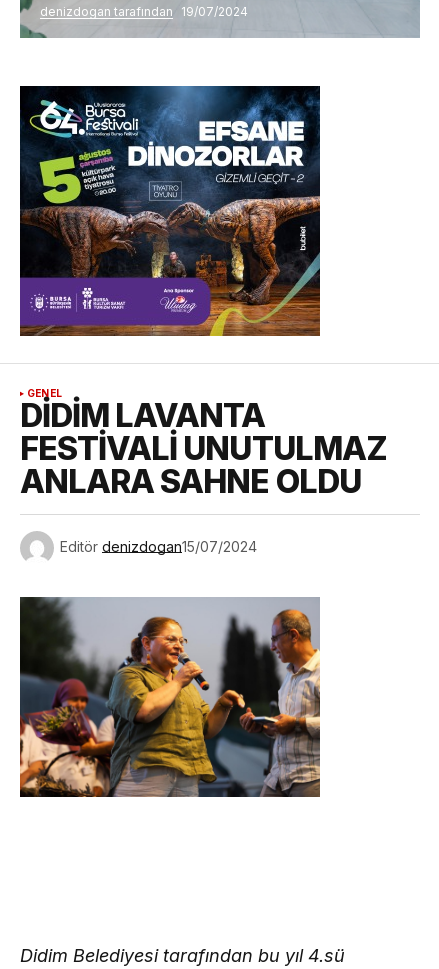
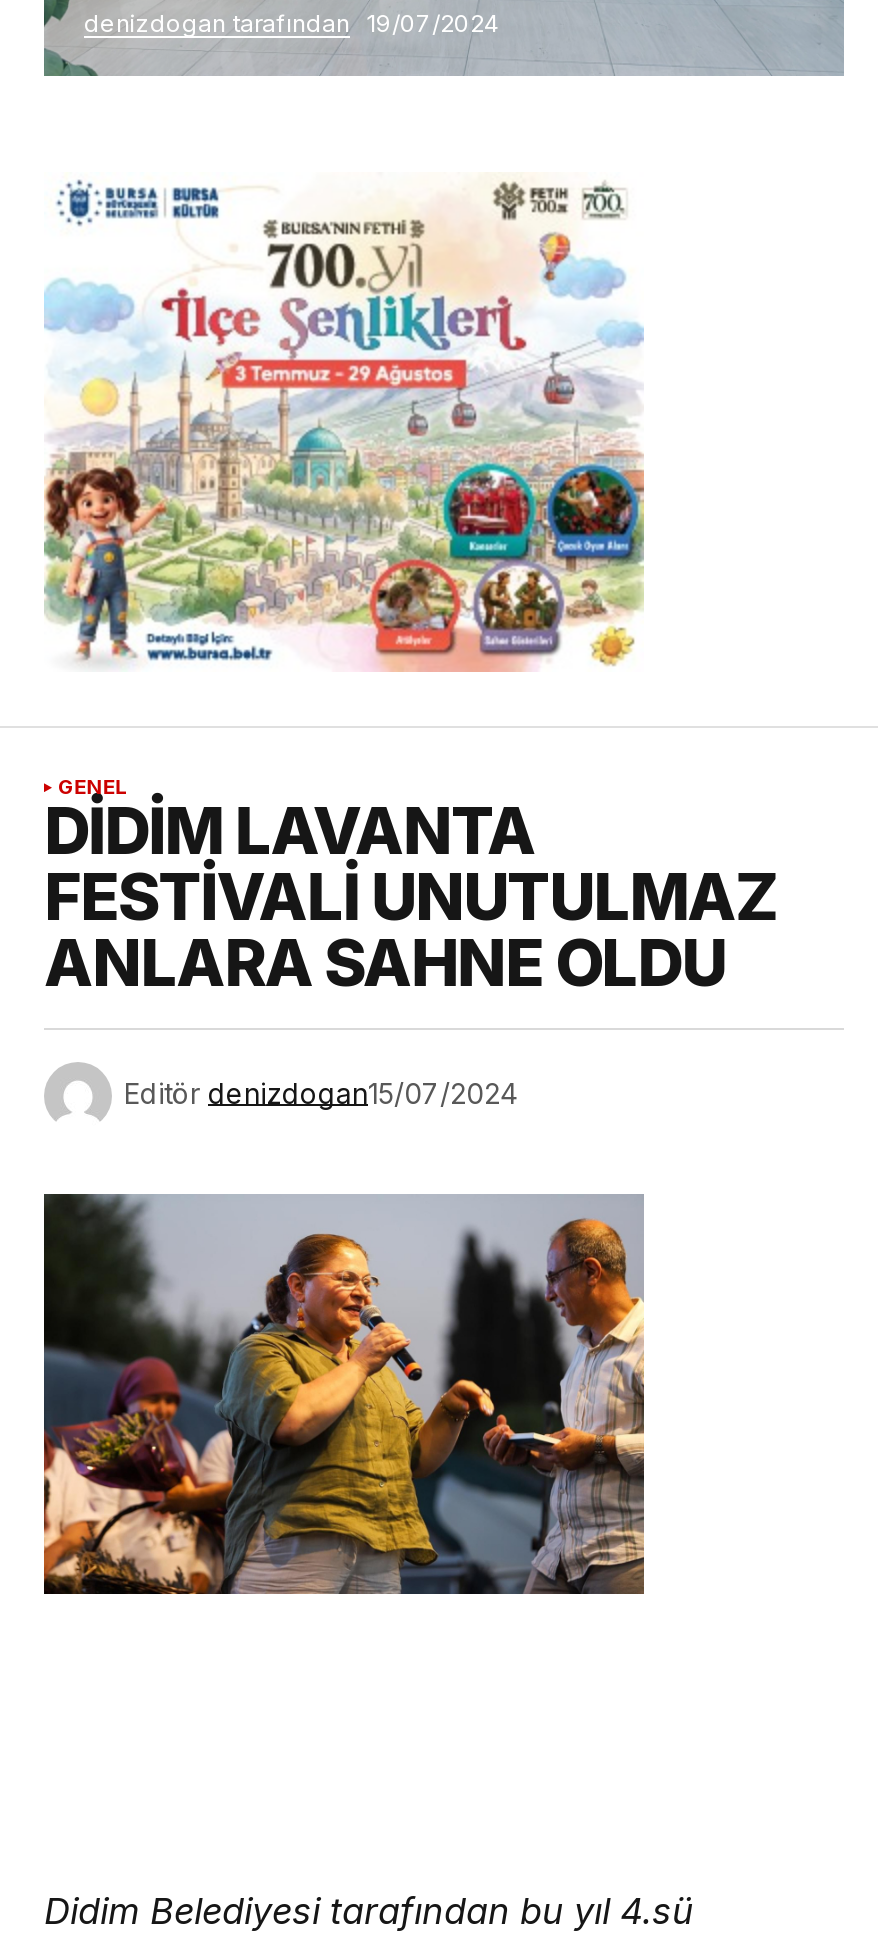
[19,85,321,337] [image] -> [44,172,646,672] [image]

